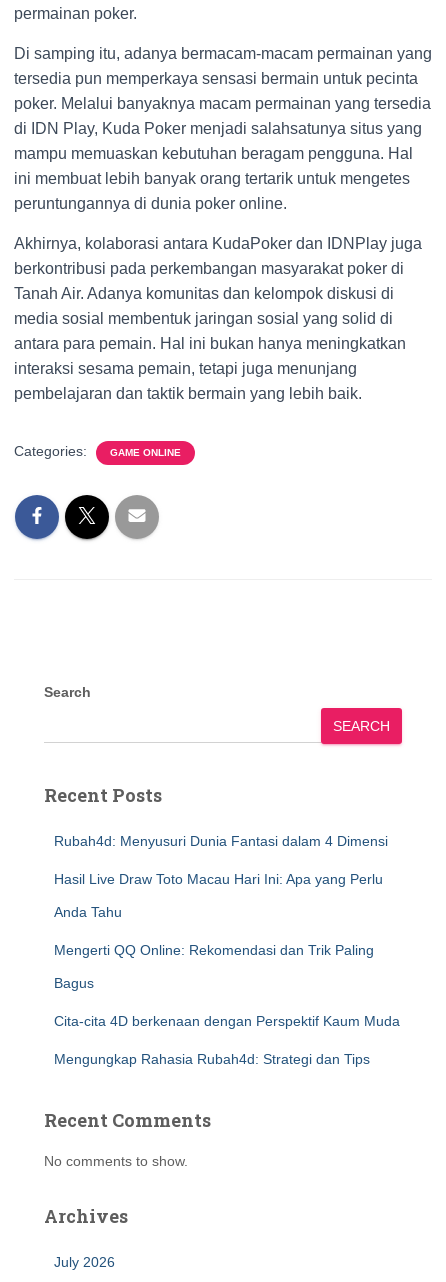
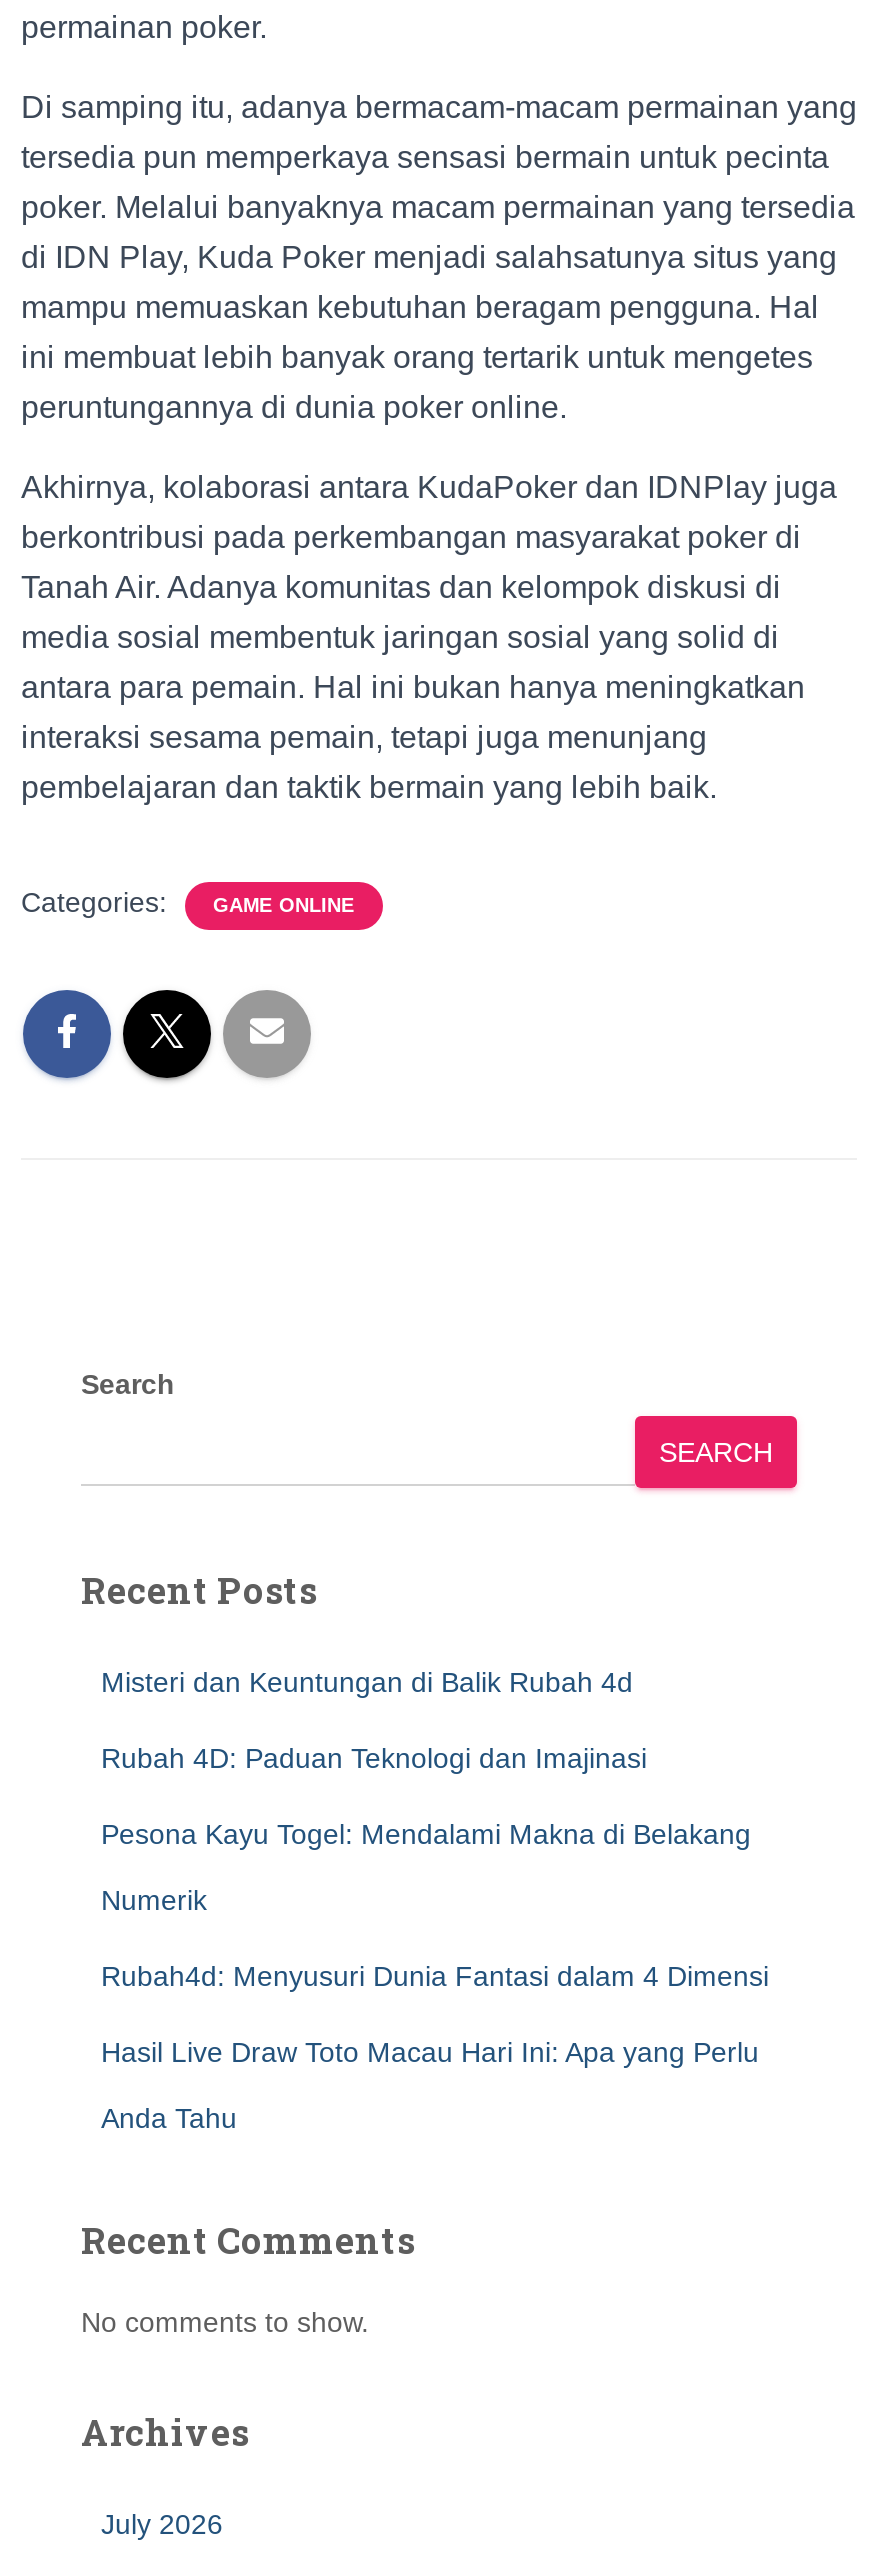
none -> [101,1666,751,1916] Misteri dan Keuntungan di Balik Rubah 4d | Rubah 4D: Paduan Teknologi dan Imajinasi | Pesona Kayu Togel: Mendalami Makna di Belakang | Numerik
moved [54,833,388,920] -> [101,1960,769,2134]: Rubah4d: Menyusuri Dunia Fantasi dalam 4 Dimensi | Hasil Live Draw Toto Macau Hari Ini: Apa yang Perlu | Anda Tahu
[54,942,400,1067] Mengerti QQ Online: Rekomendasi dan Trik Paling | Bagus | Cita-cita 4D berkenaan dengan Perspektif Kaum Muda | Mengungkap Rahasia Rubah4d: Strategi dan Tips -> none

